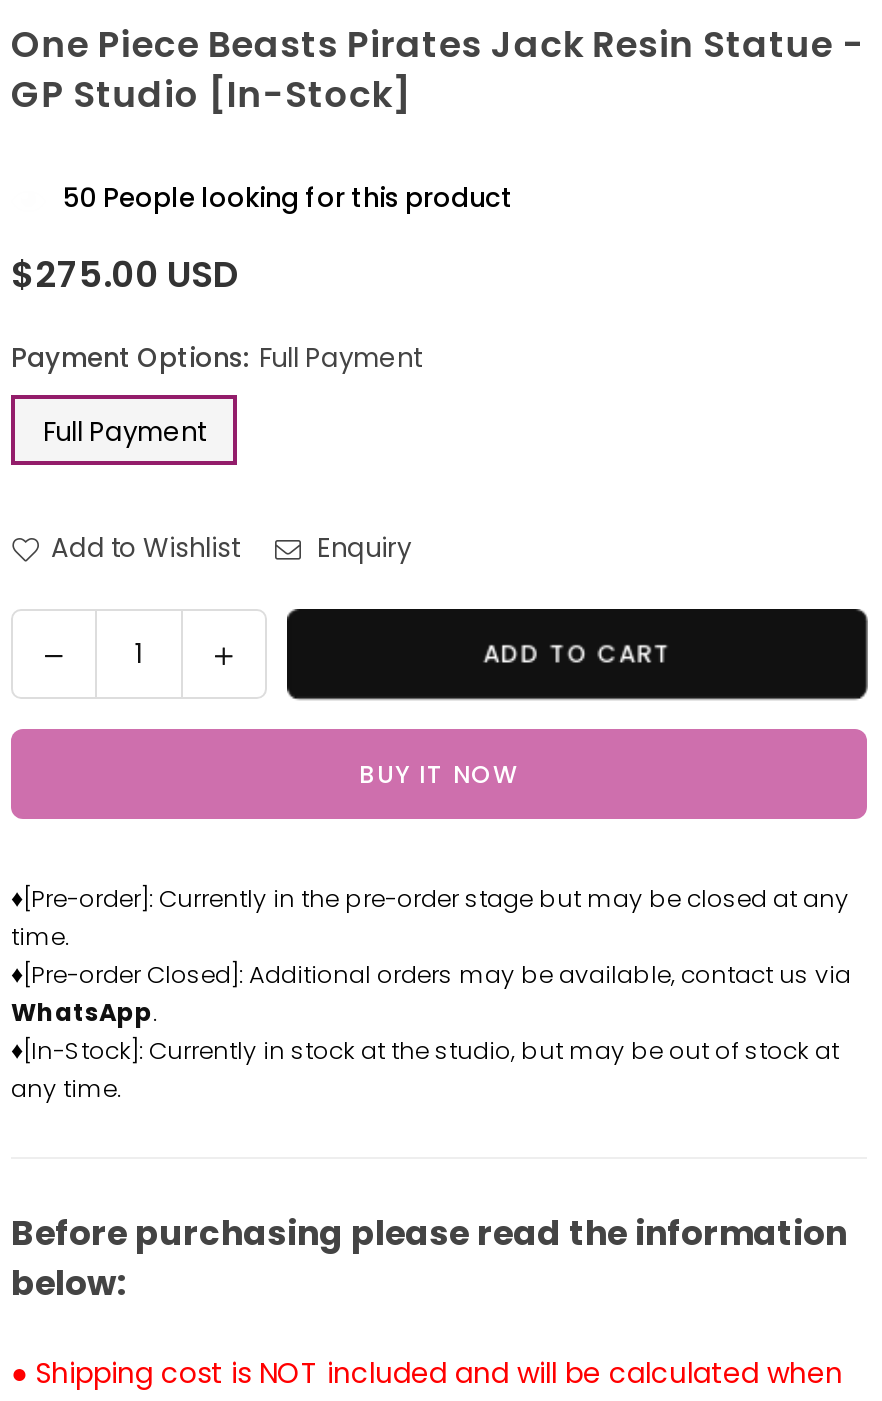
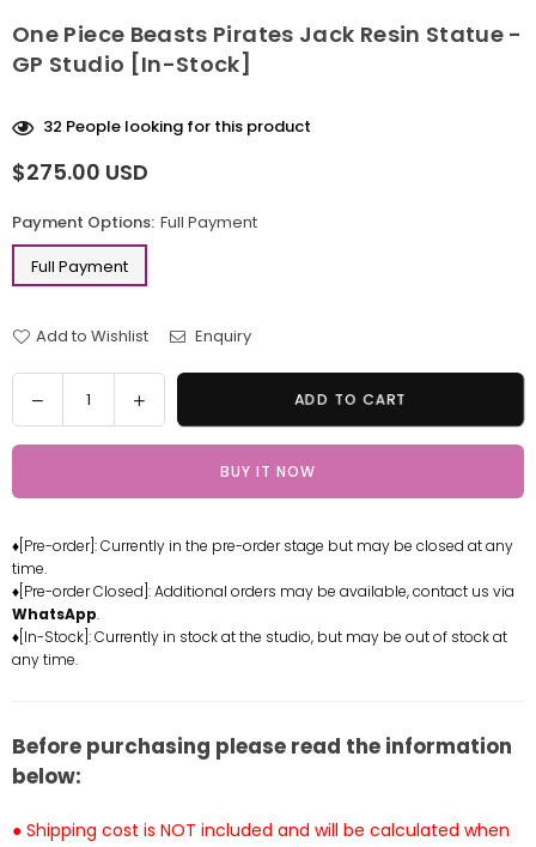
[63,180,513,218] 50 People looking for this product -> [43,115,311,138] 32 People looking for this product

